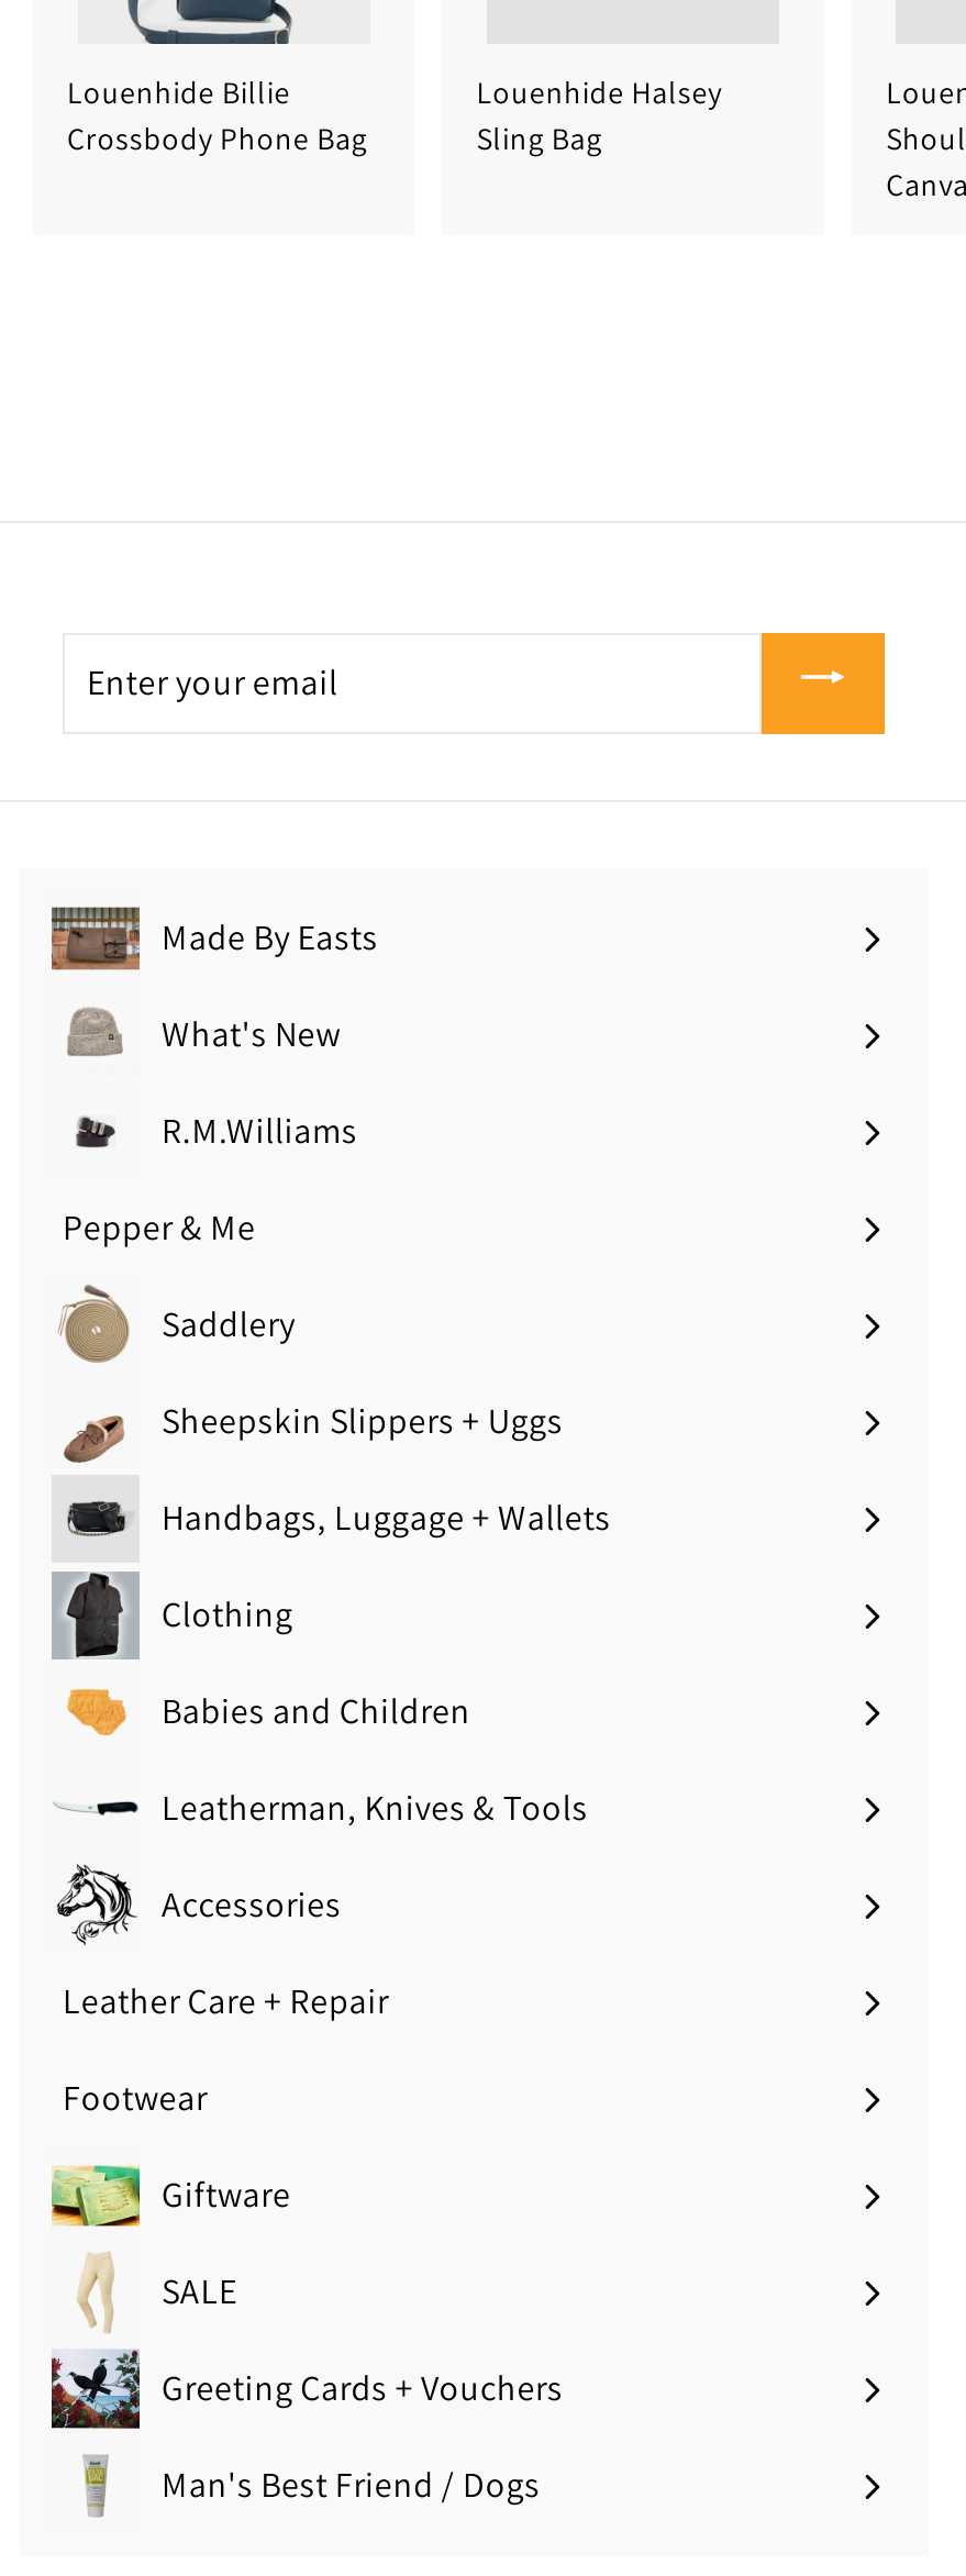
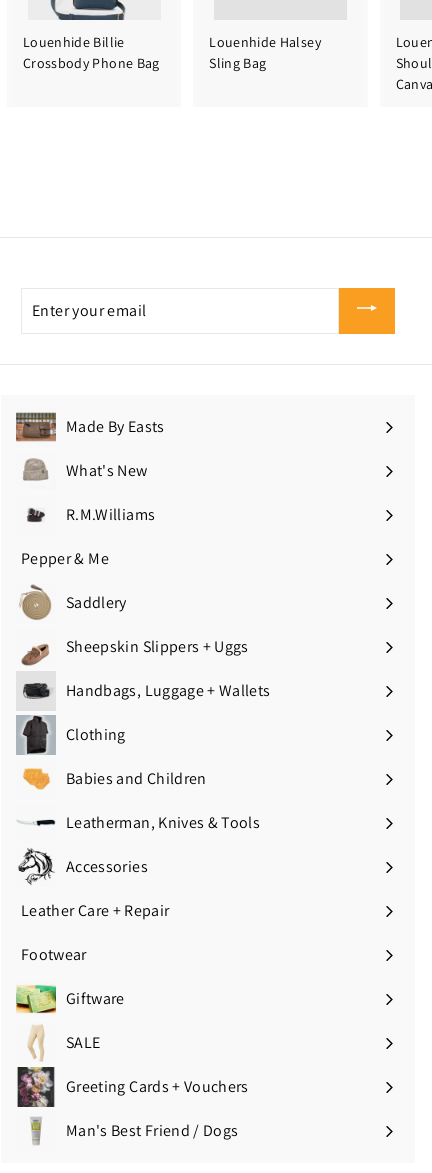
[49,2345,142,2429] [image] -> [16,1066,56,1103] [image]

